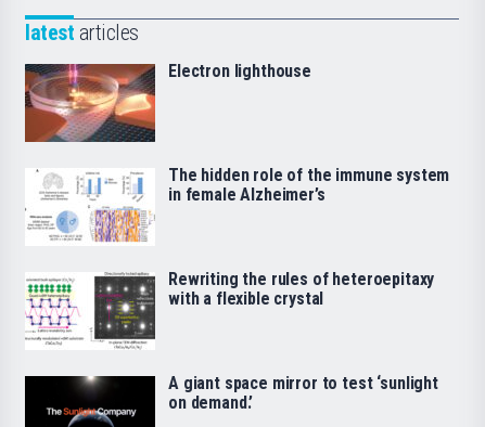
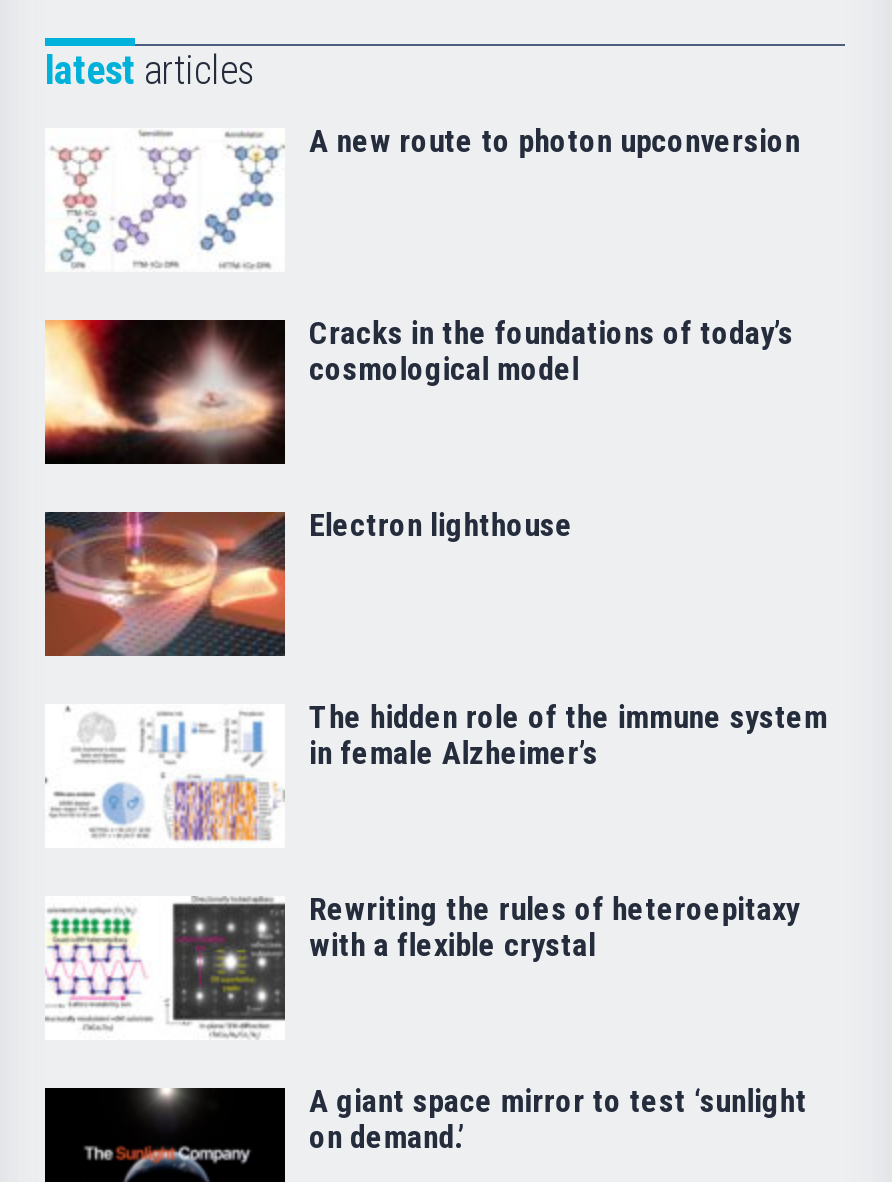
none -> [43,315,793,466] [image] | Cracks in the foundations of today’s | cosmological model
none -> [57,123,800,268] [image] | A new route to photon upconversion

